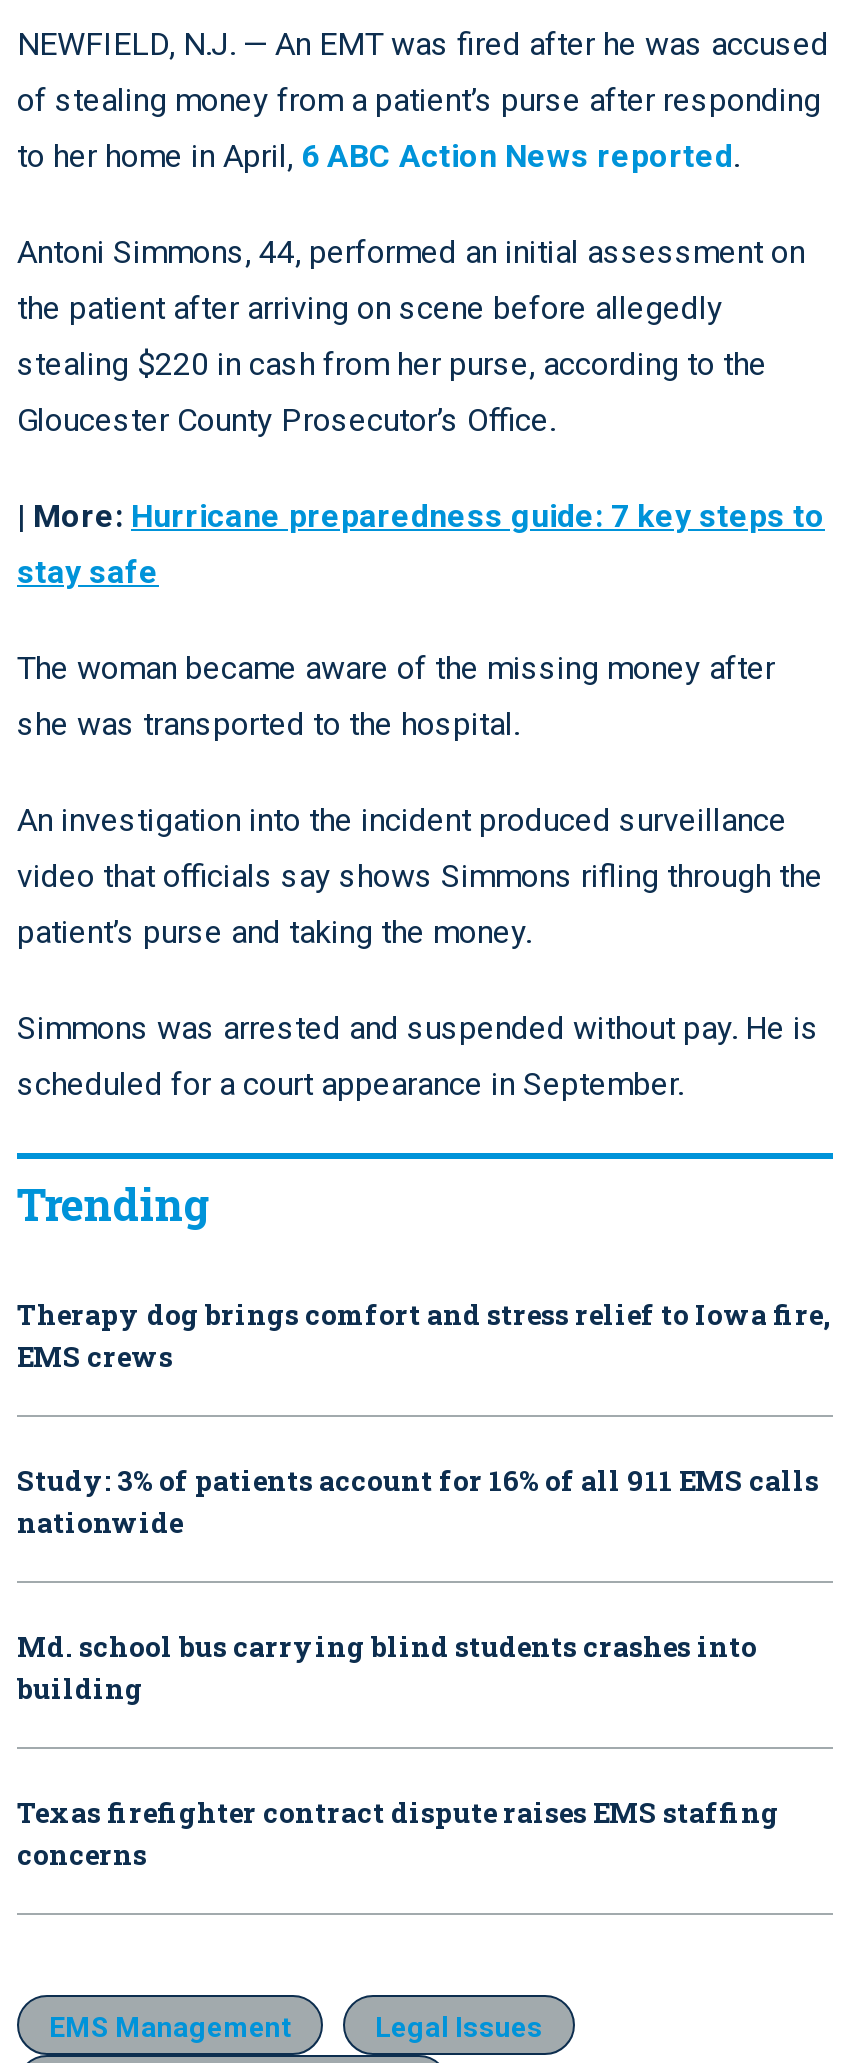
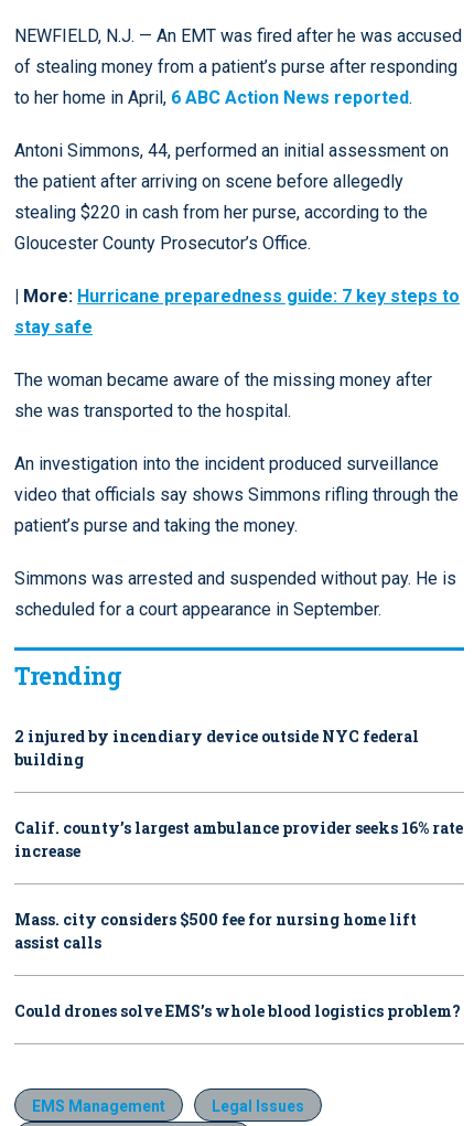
[17,1295,831,1665] Therapy dog brings comfort and stress relief to Iowa fire, | EMS crews | Study: 3% of patients account for 16% of all 911 EMS calls | nationwide | Md. school bus carrying blind students crashes into -> [14,726,419,747] 2 injured by incendiary device outside NYC federal
moved [17,1669,143,1707] -> [14,749,84,770]: building
[17,1793,779,1873] Texas firefighter contract dispute raises EMS staffing | concerns -> [14,817,463,1021] Calif. county’s largest ambulance provider seeks 16% rate | increase | Mass. city considers $500 fee for nursing home lift | assist calls | Could drones solve EMS’s whole blood logistics problem?

